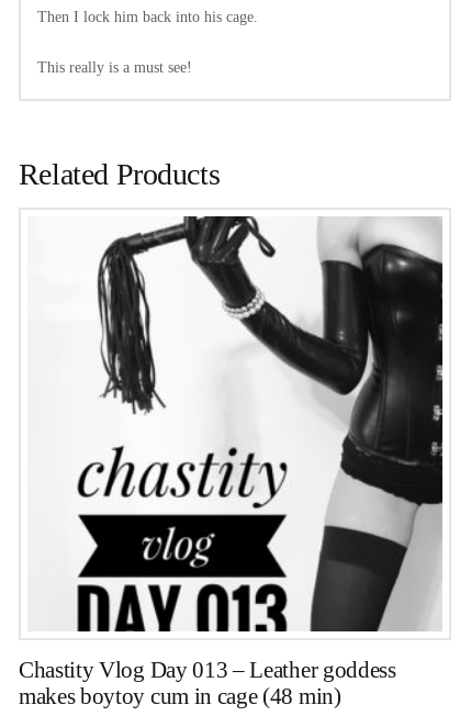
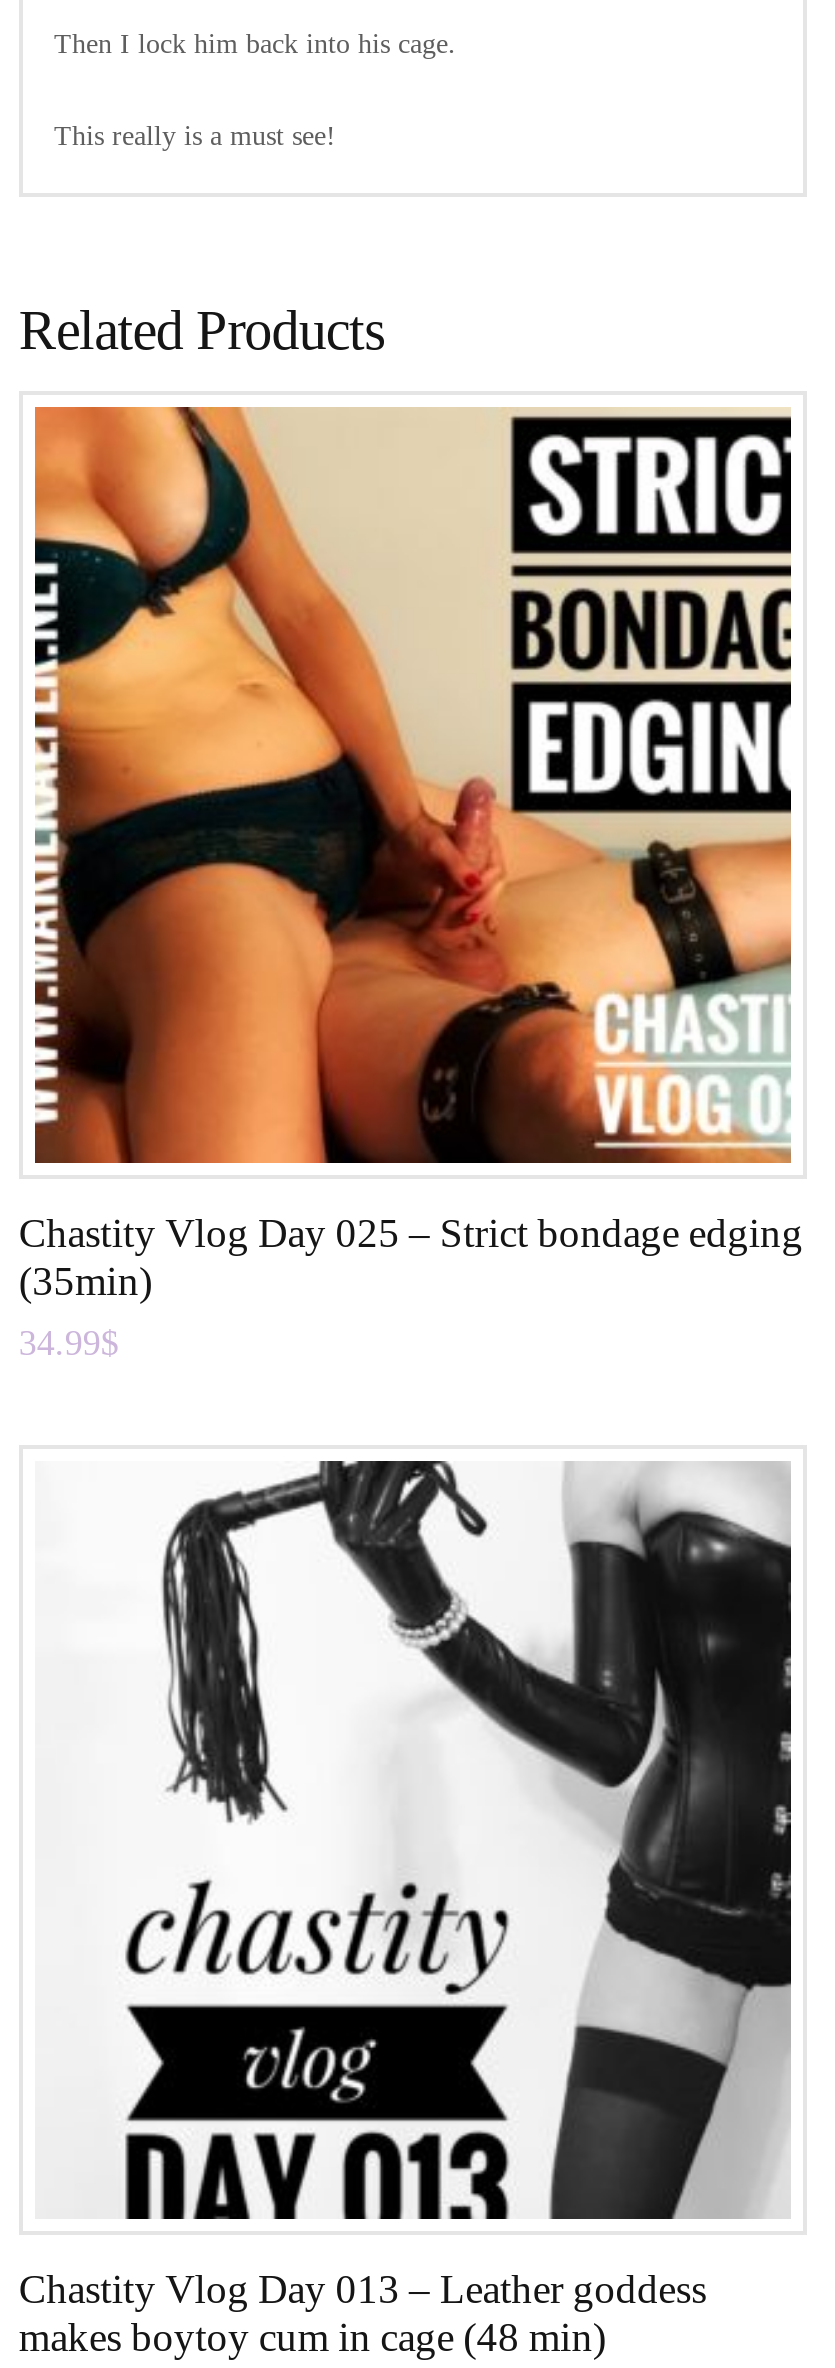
none -> [19,405,803,1364] [image] | Chastity Vlog Day 025 – Strict bondage edging | (35min) | 34.99$

